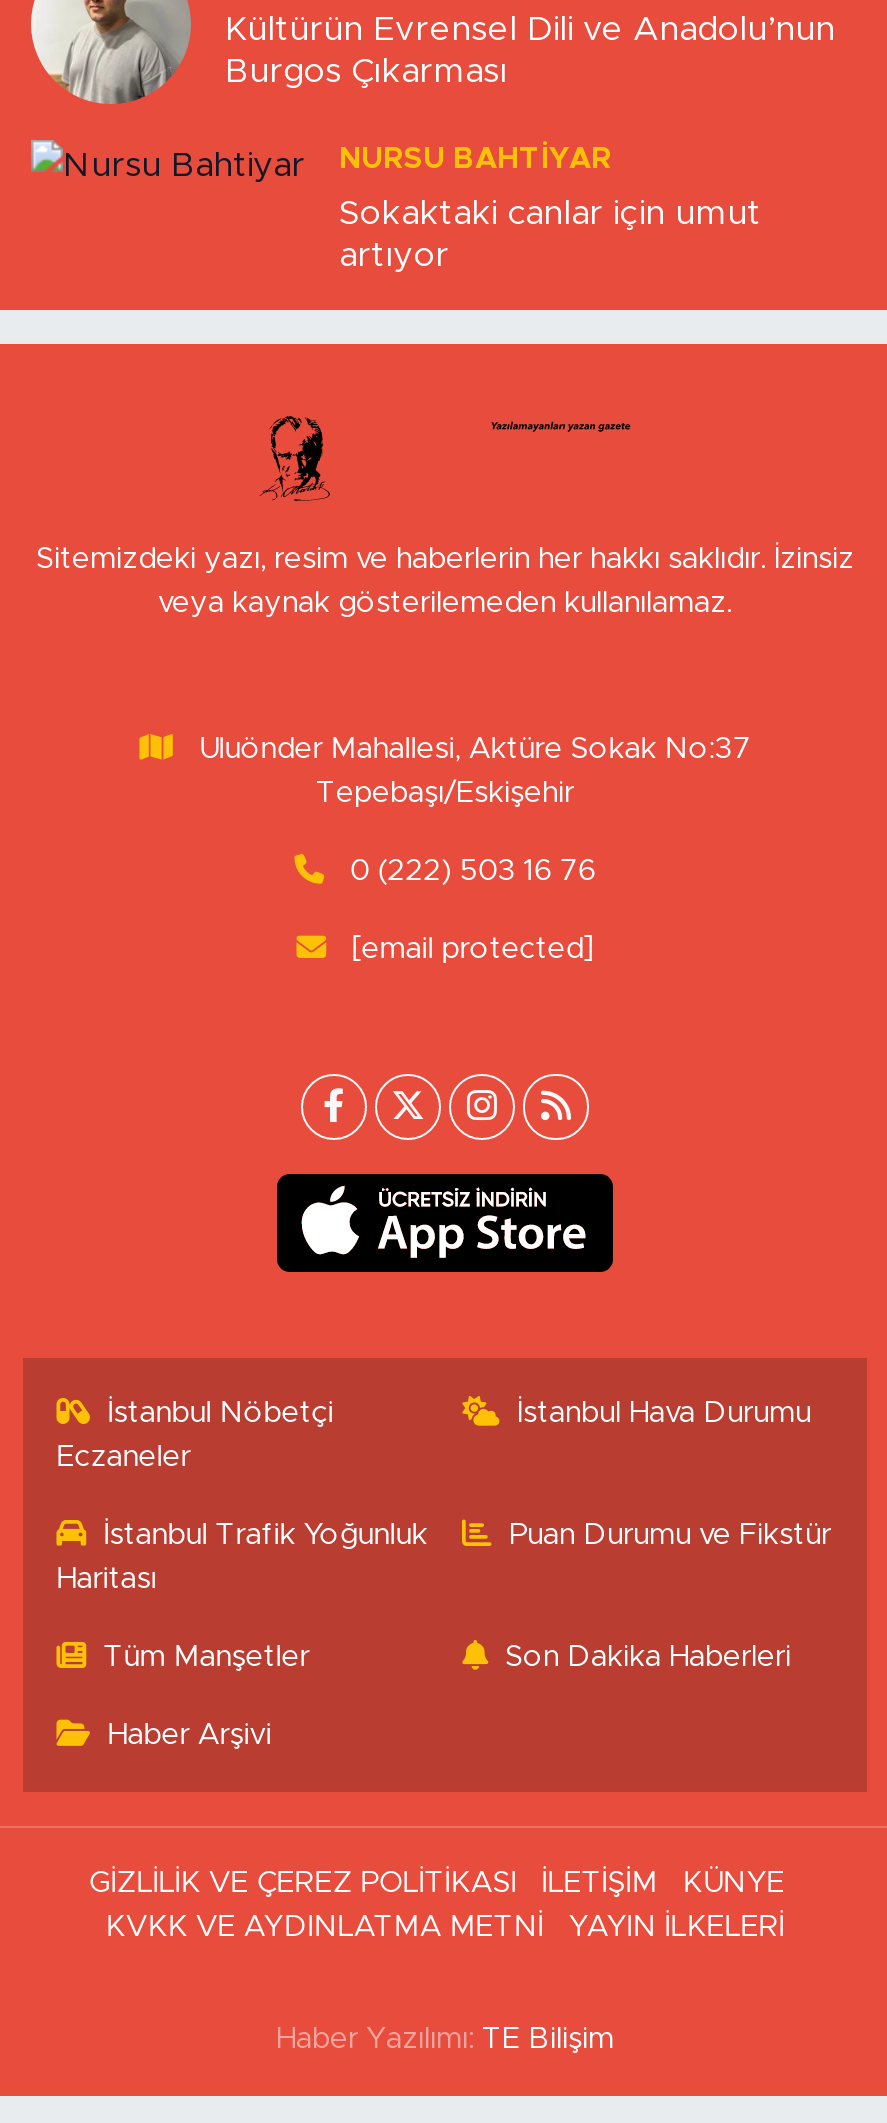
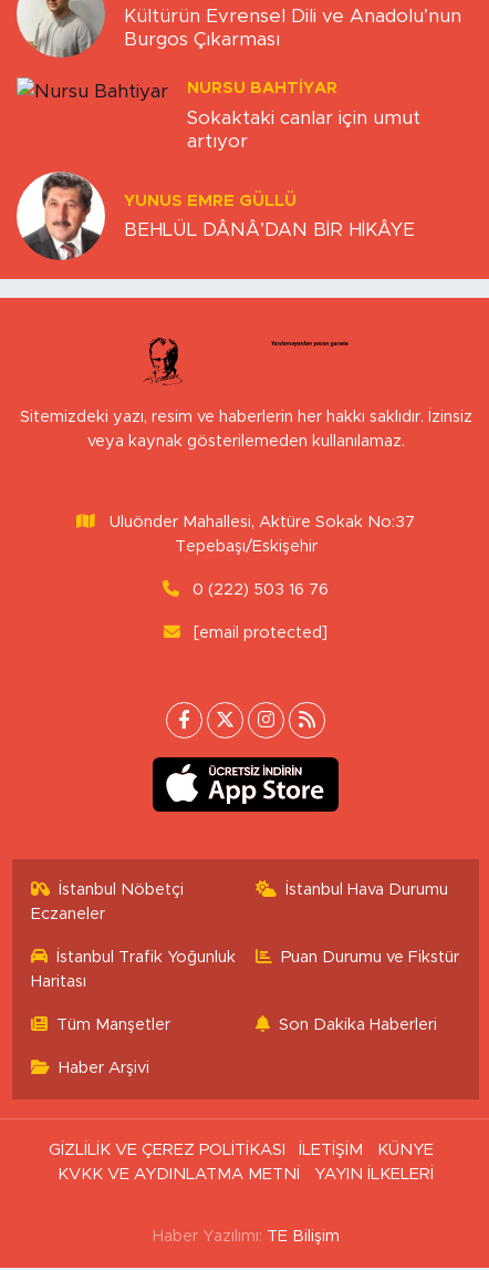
none -> [15,172,415,261] [image] | YUNUS EMRE GÜLLÜ | BEHLÜL DÂNÂ’DAN BİR HİKÂYE

